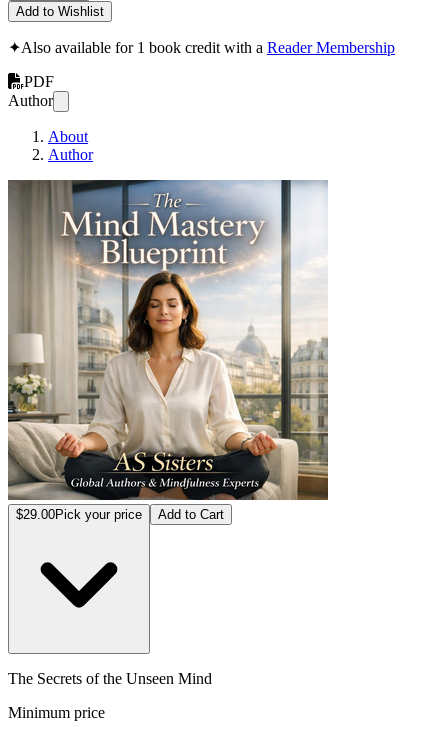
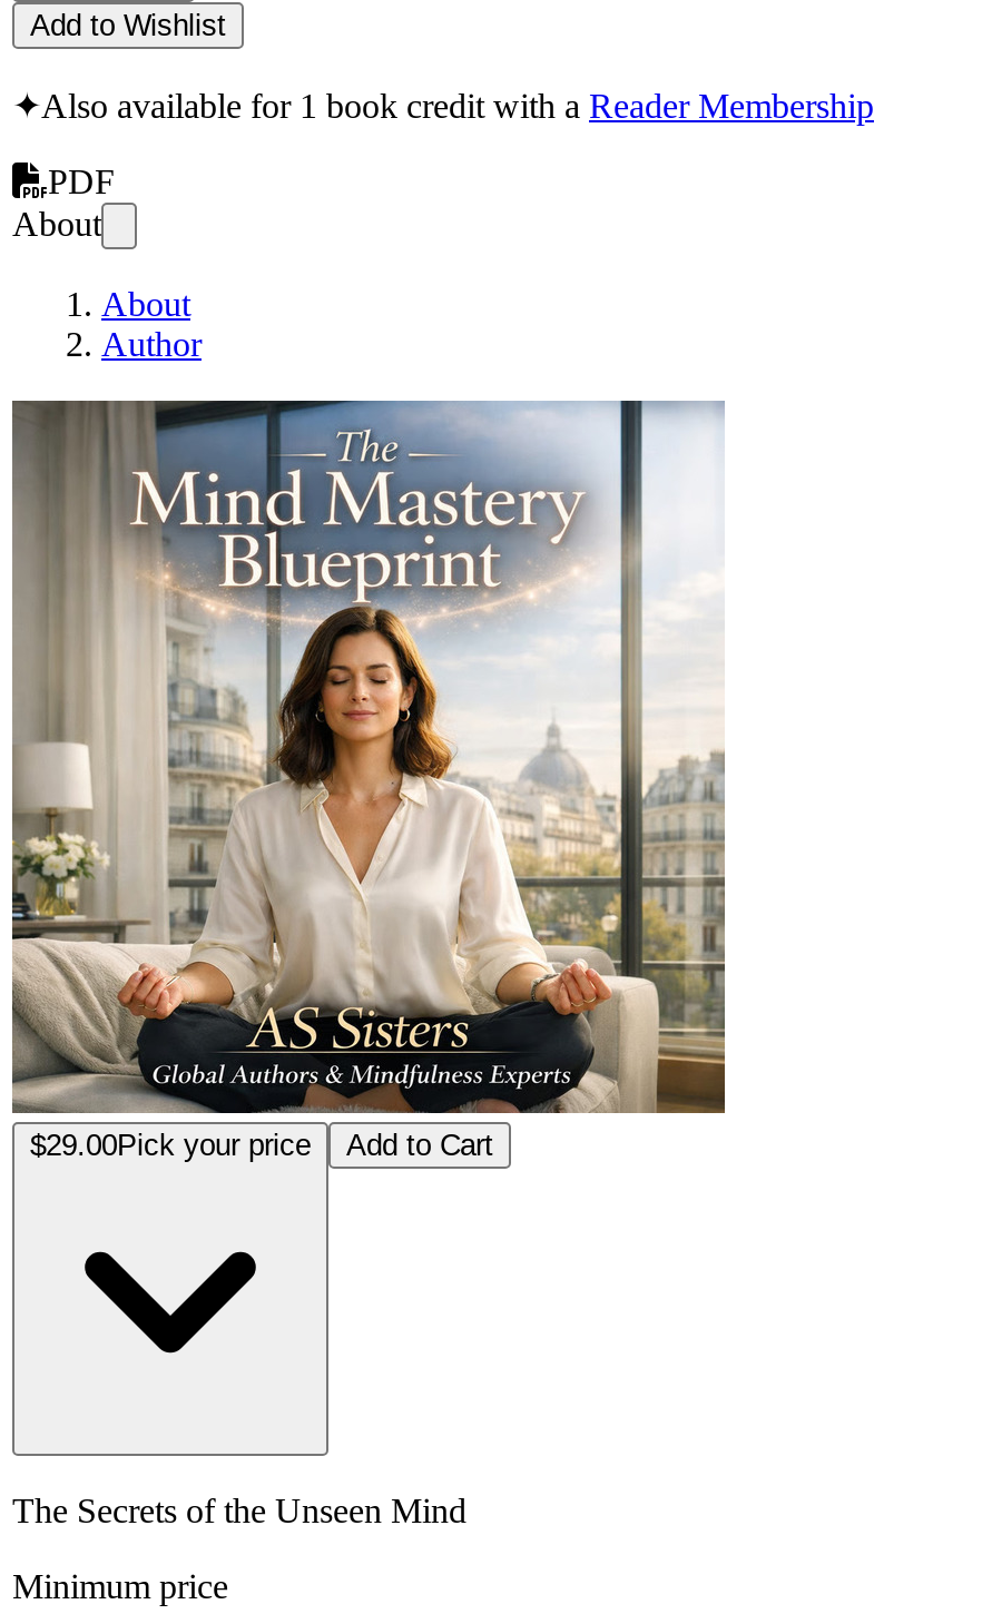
[8,92,53,109] Author -> [12,204,101,242] About

